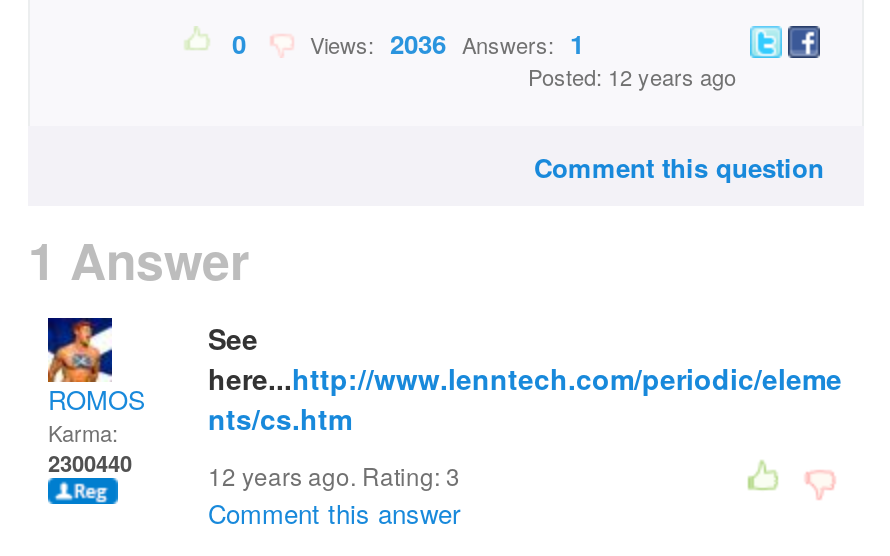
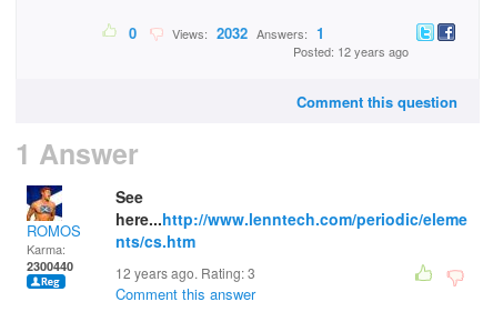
[298,24,584,62] Views: 2036 Answers: 1 -> [165,22,324,43] Views: 2032 Answers: 1

